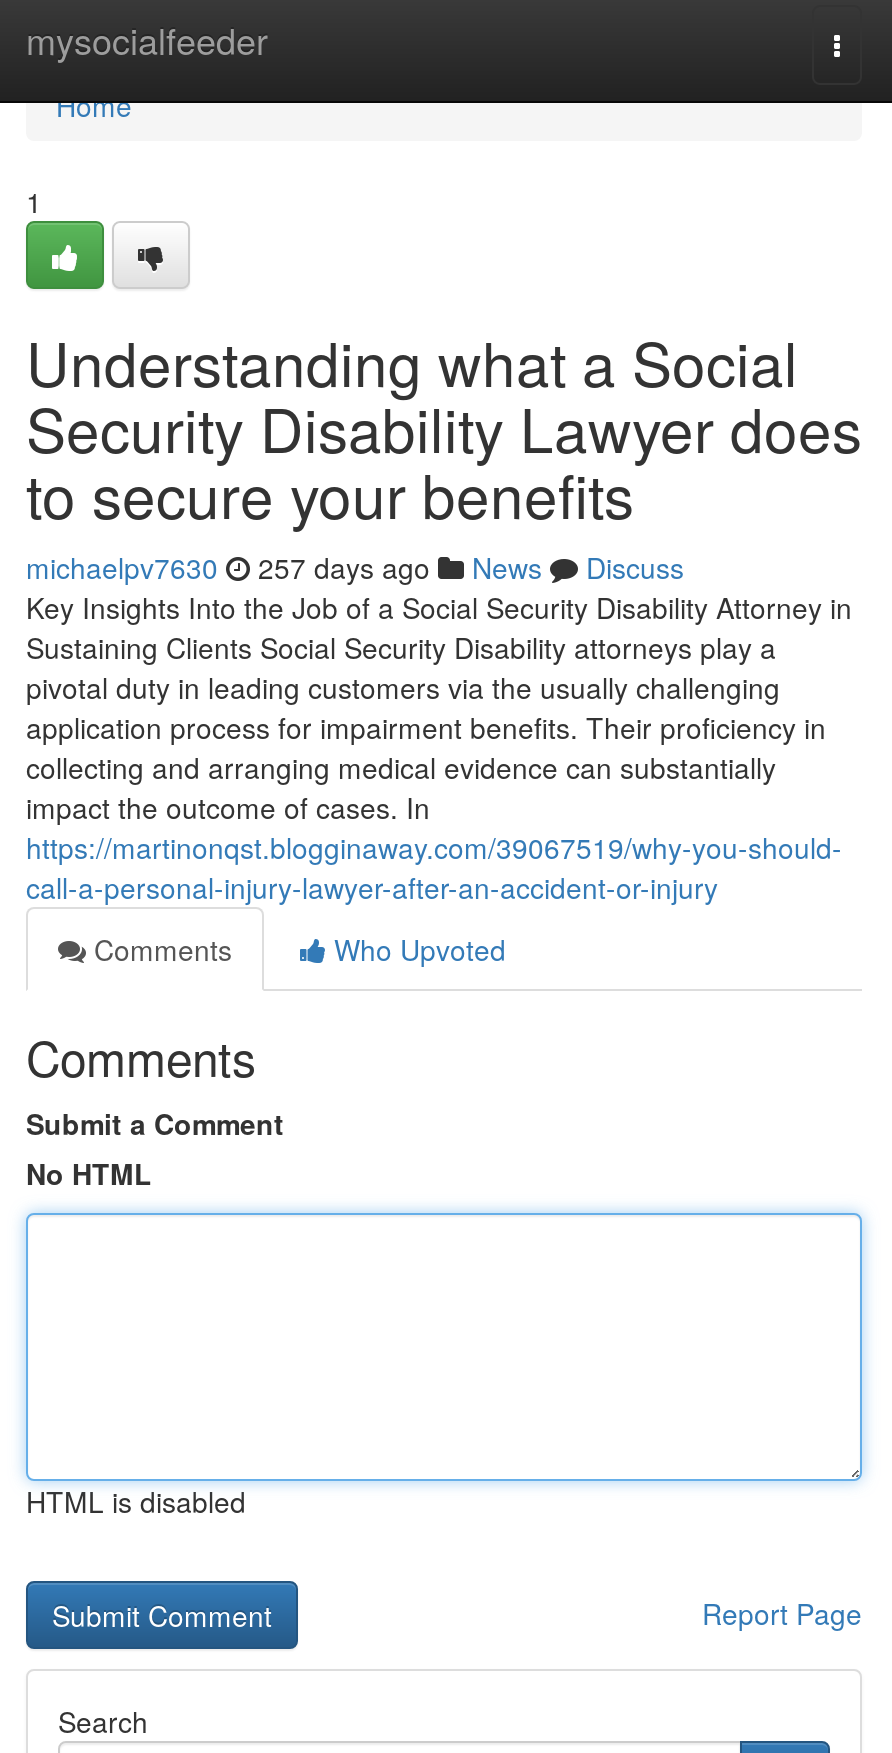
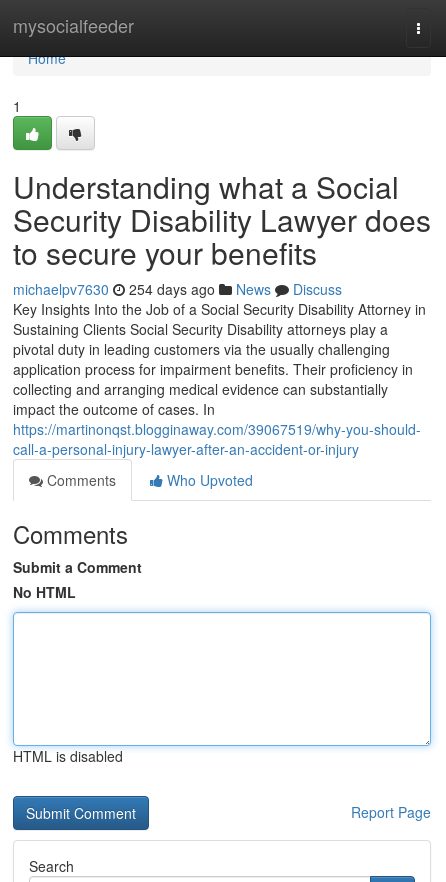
[26,547,684,587] michaelpv7630 257 days ago News Discuss -> [13,279,342,299] michaelpv7630 254 days ago News Discuss

